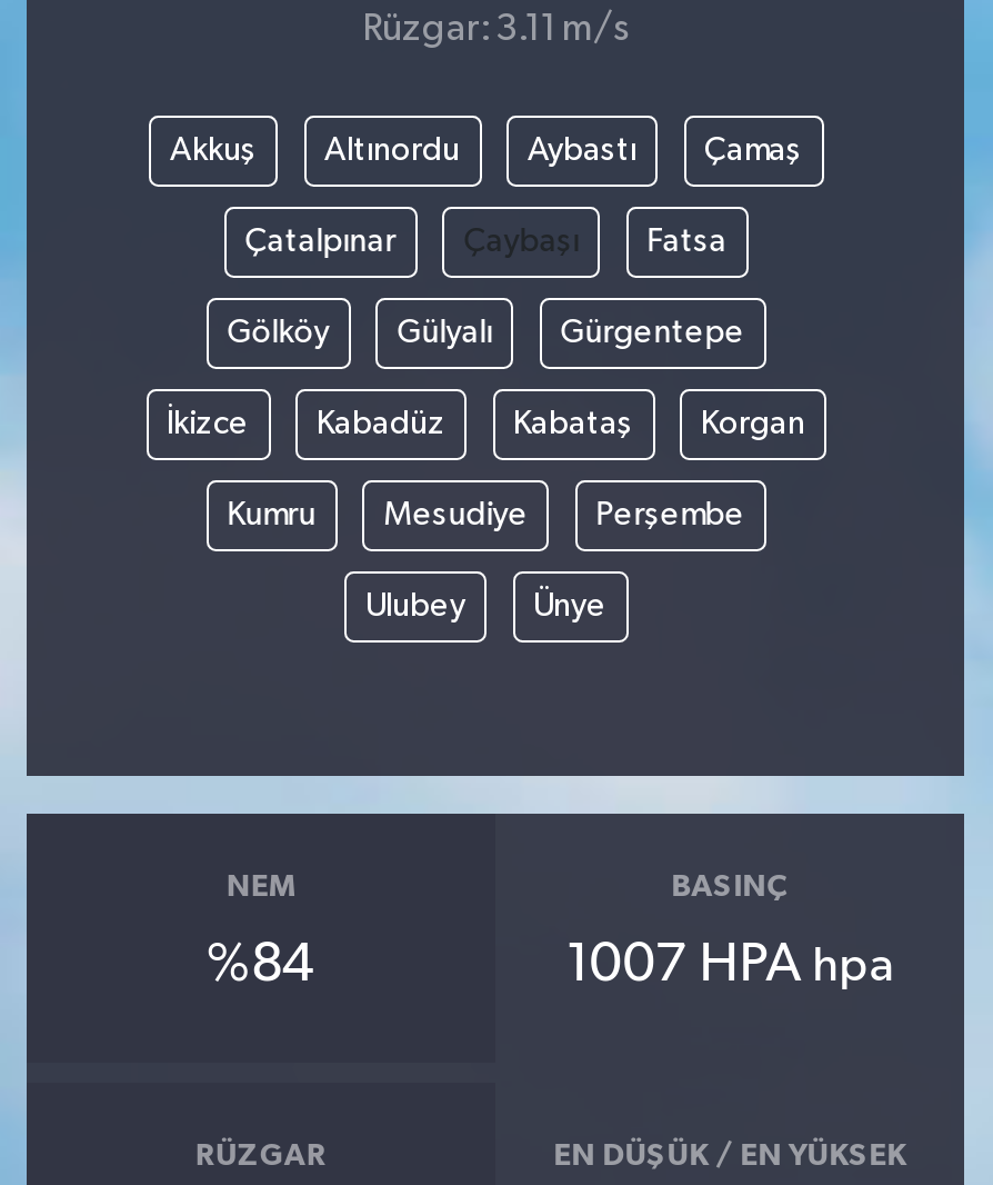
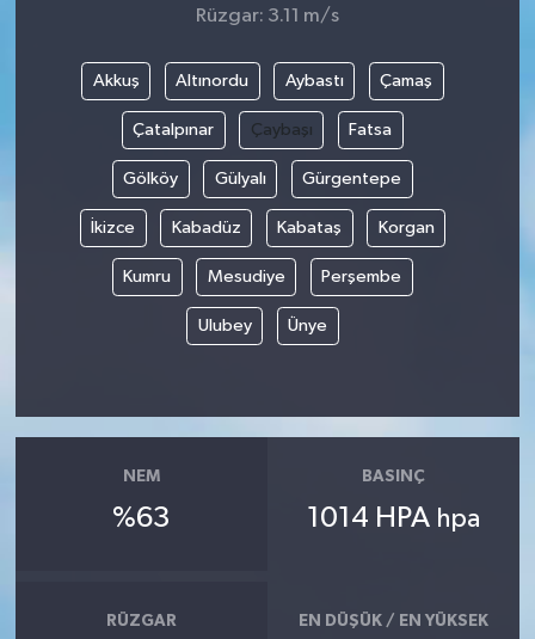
[206,938,315,991] %84 -> [112,504,171,532] %63
[566,938,894,991] 1007 HPA hpa -> [307,504,480,532] 1014 HPA hpa

